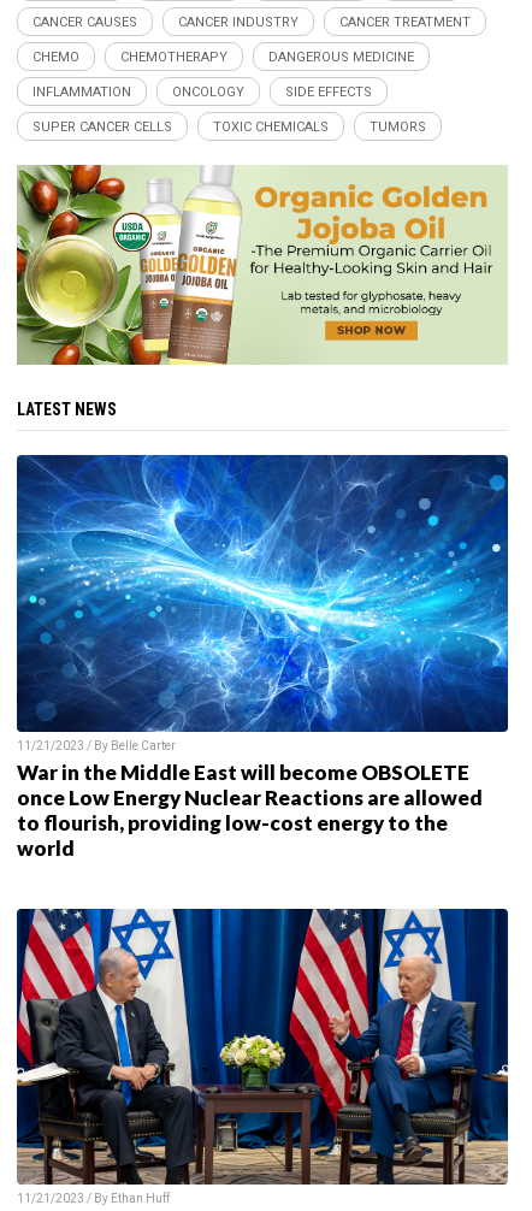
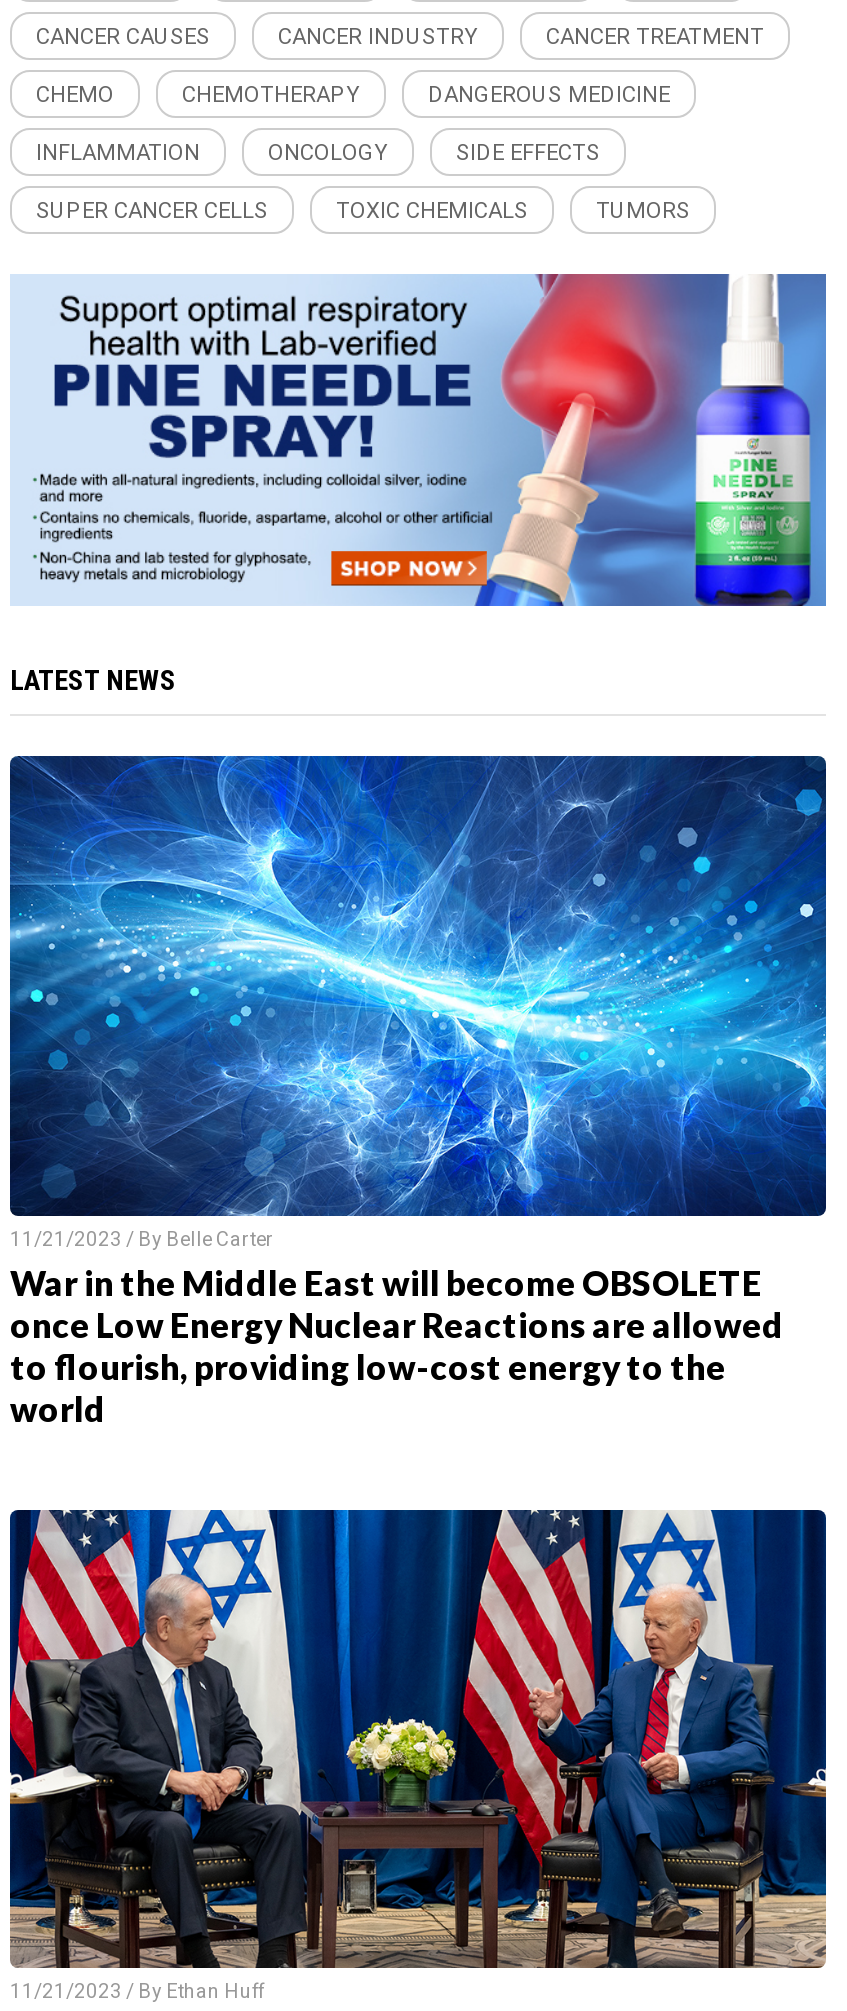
[16,164,508,366] [image] -> [10,272,828,608] [image]

